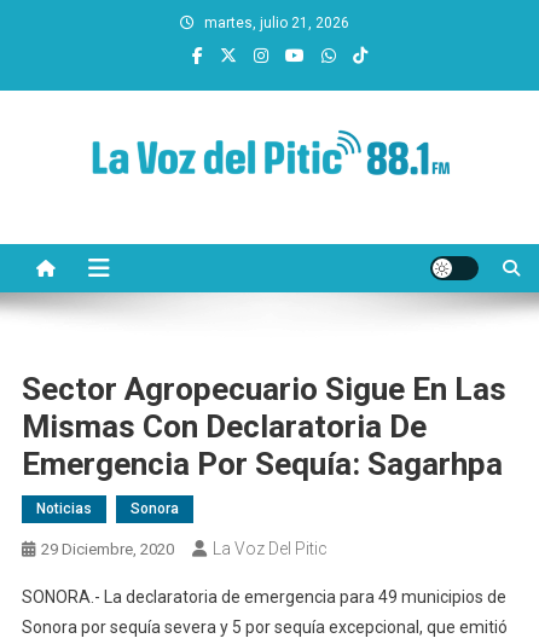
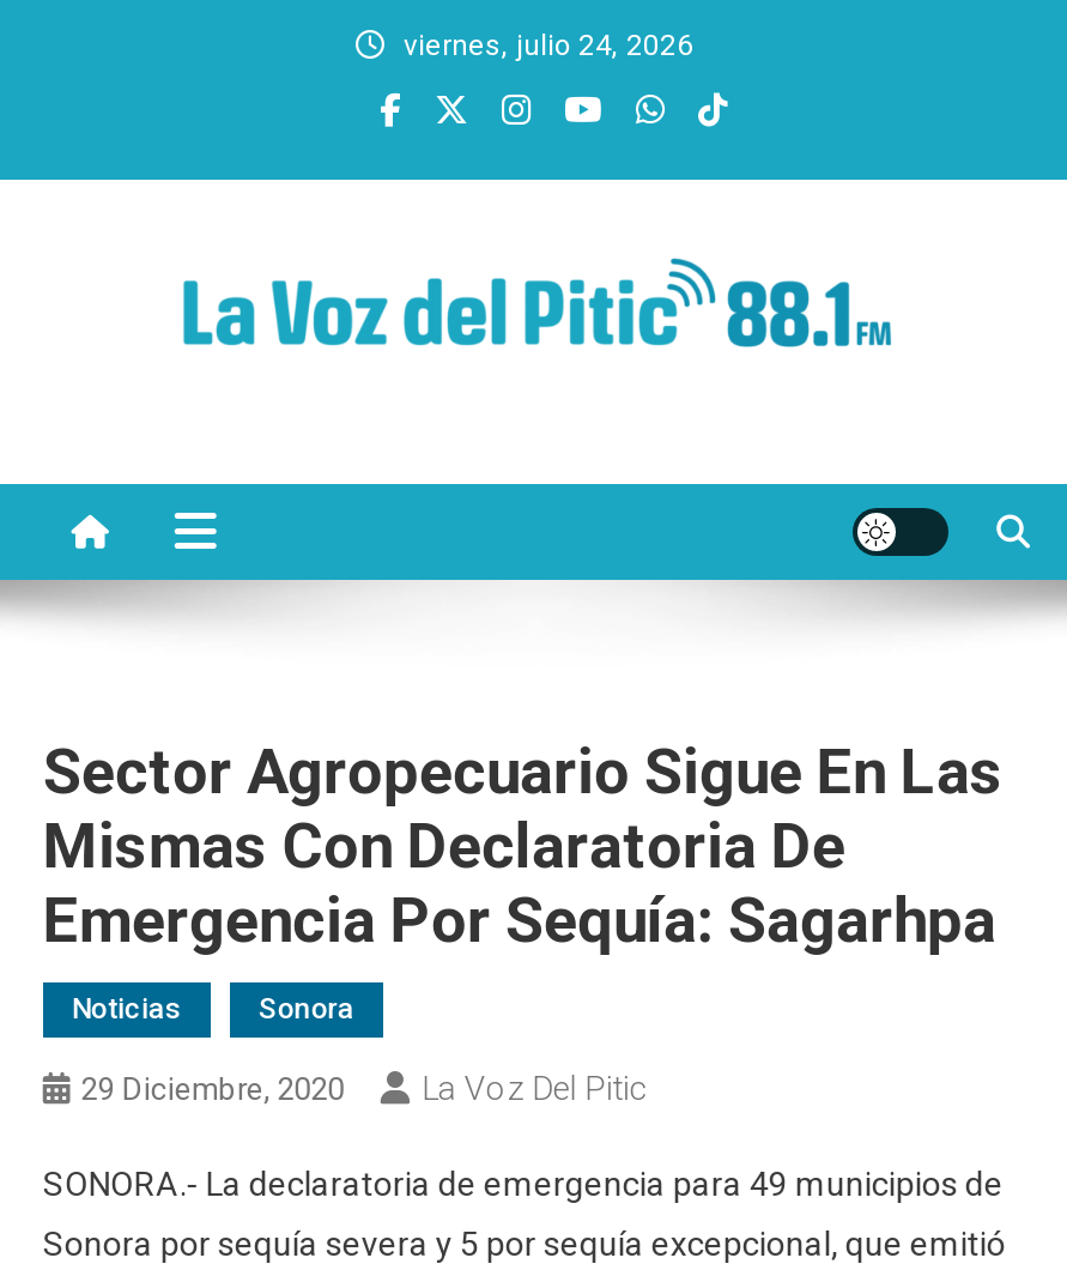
[204,14,349,31] martes, julio 21, 2026 -> [404,29,693,62] viernes, julio 24, 2026

